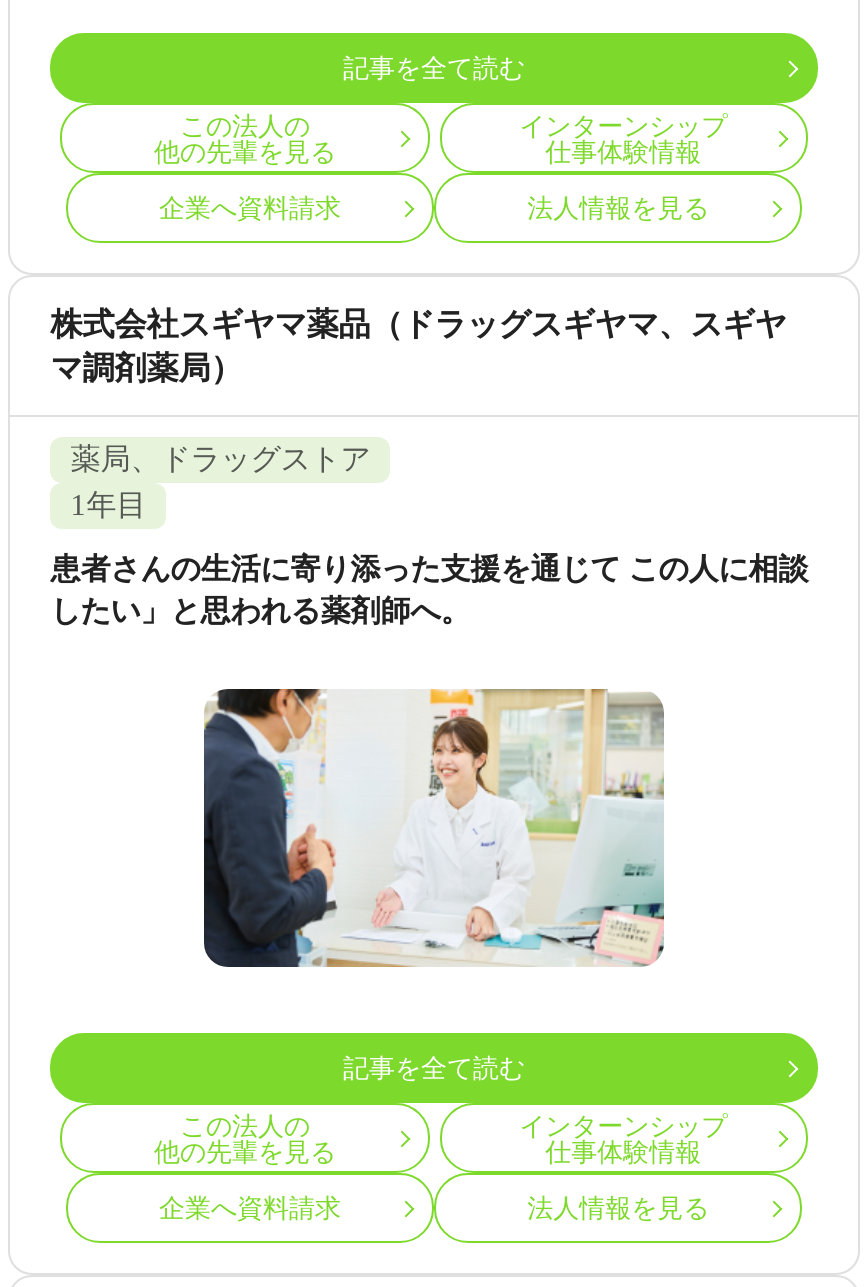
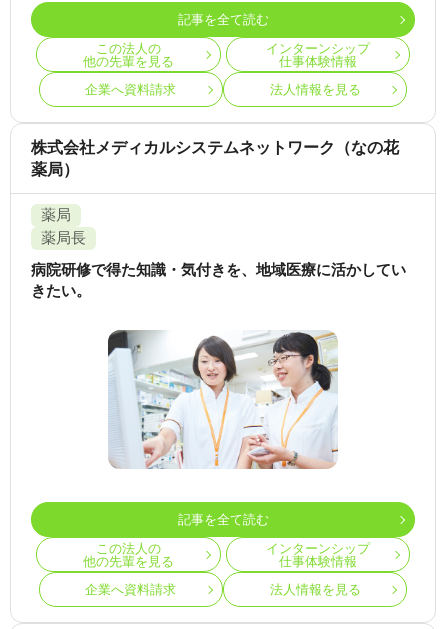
[50,306,786,384] 株式会社スギヤマ薬品（ドラッグスギヤマ、スギヤ | マ調剤薬局） -> [31,138,399,177] 株式会社メディカルシステムネットワーク（なの花 | 薬局）
[70,443,370,521] 薬局、ドラッグストア | 1年目 -> [41,207,86,246] 薬局 | 薬局長
[50,553,808,627] 患者さんの生活に寄り添った支援を通じて この人に相談 | したい」と思われる薬剤師へ。 -> [31,262,406,299] 病院研修で得た知識・気付きを、地域医療に活かしてい | きたい。
[202,687,666,969] [image] -> [107,329,338,470] [image]

